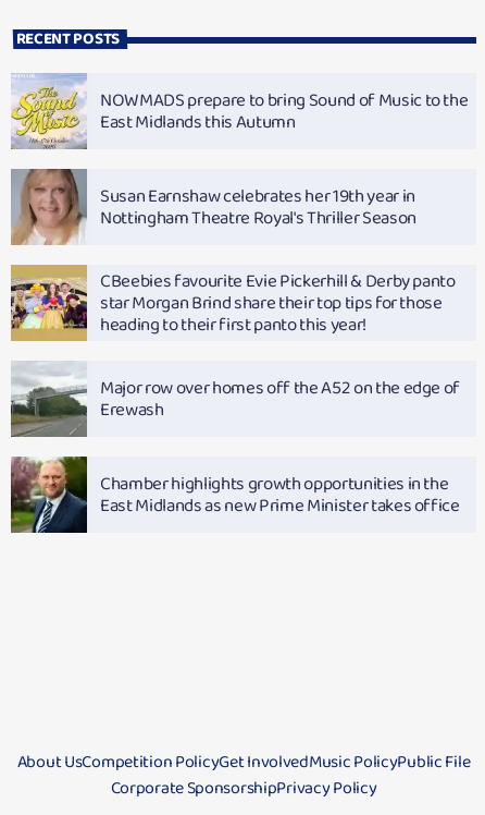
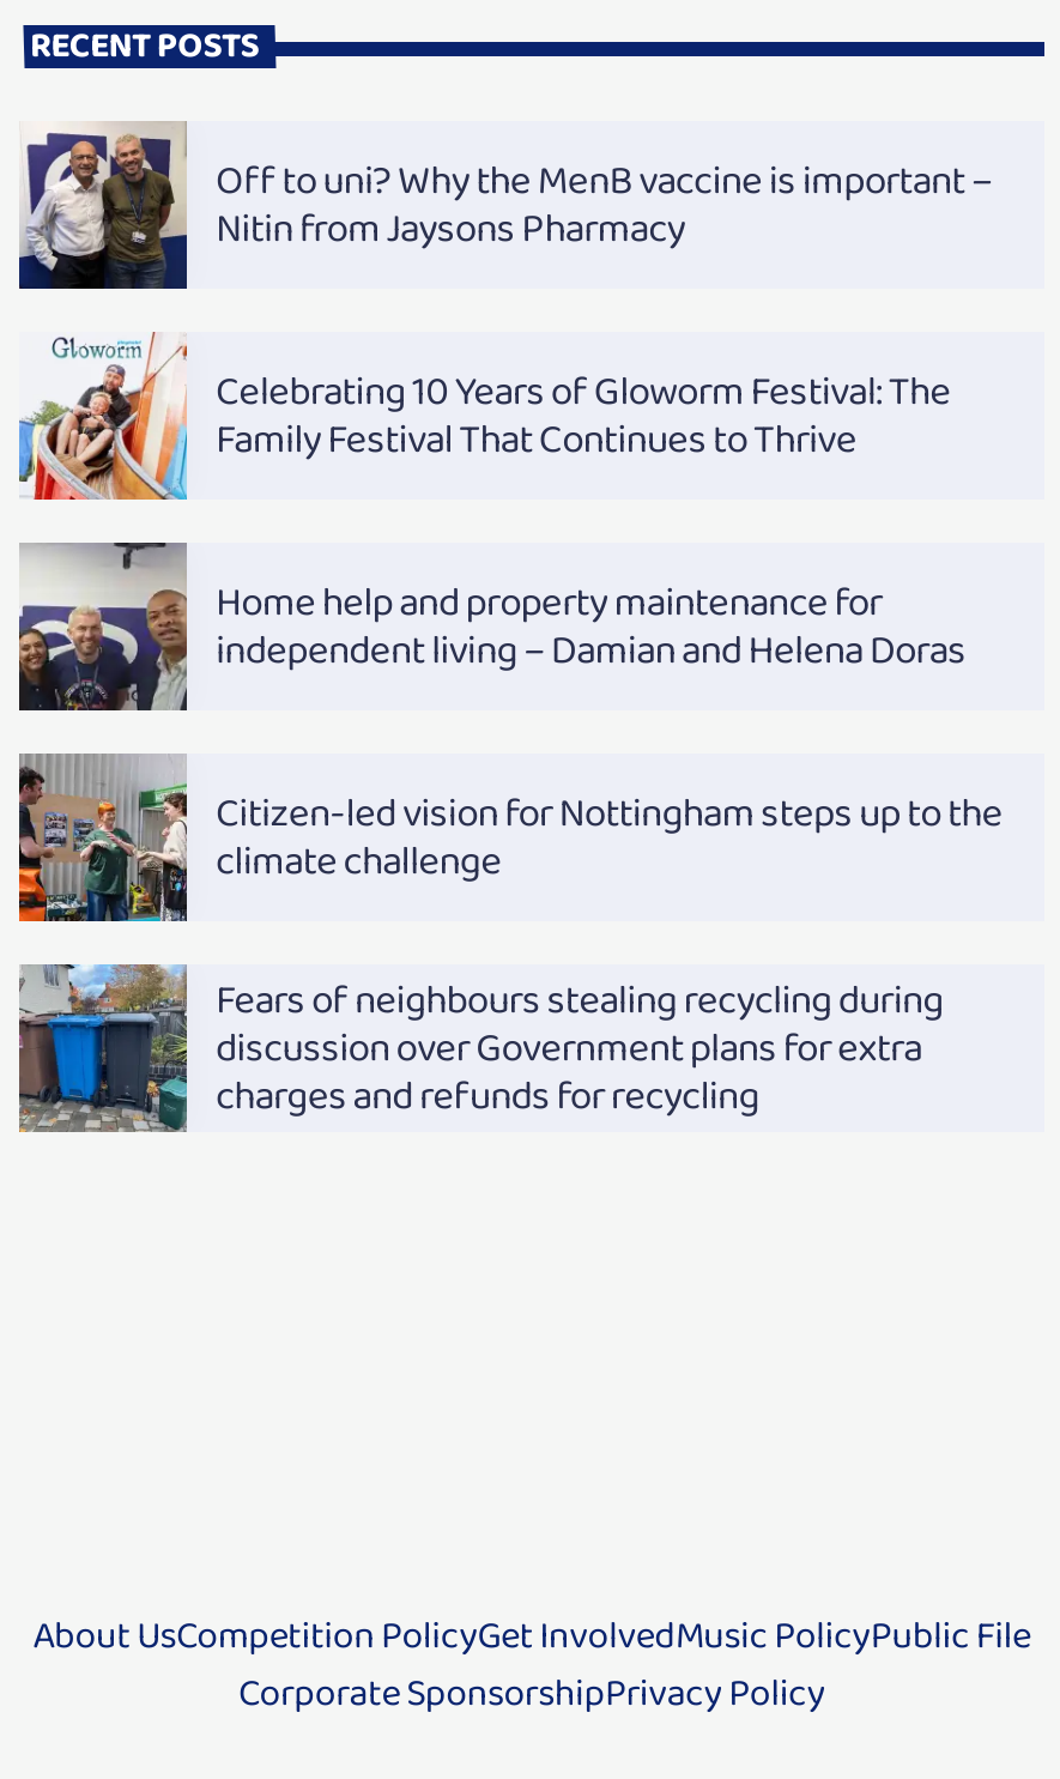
[11,73,468,149] [image] | NOWMADS prepare to bring Sound of Music to the | East Midlands this Autumn -> [19,121,992,291] [image] | Off to uni? Why the MenB vaccine is important – | Nitin from Jaysons Pharmacy
[10,168,416,246] [image] | Susan Earnshaw celebrates her 19th year in | Nottingham Theatre Royal's Thriller Season -> [17,332,951,502] [image] | Celebrating 10 Years of Gloworm Festival: The | Family Festival That Continues to Thrive
[10,264,455,342] [image] | CBeebies favourite Evie Pickerhill & Derby panto | star Morgan Brind share their top tips for those | heading to their first panto this year! -> [17,540,966,713] [image] | Home help and property maintenance for | independent living – Damian and Helena Doras
[10,362,460,438] [image] | Major row over homes off the A52 on the edge of | Erewash -> [17,754,1003,924] [image] | Citizen-led vision for Nottingham steps up to the | climate challenge
[10,455,460,534] [image] | Chamber highlights growth opportunities in the | East Midlands as new Prime Minister takes office -> [17,962,943,1134] [image] | Fears of neighbours stealing recycling during | discussion over Government plans for extra | charges and refunds for recycling

